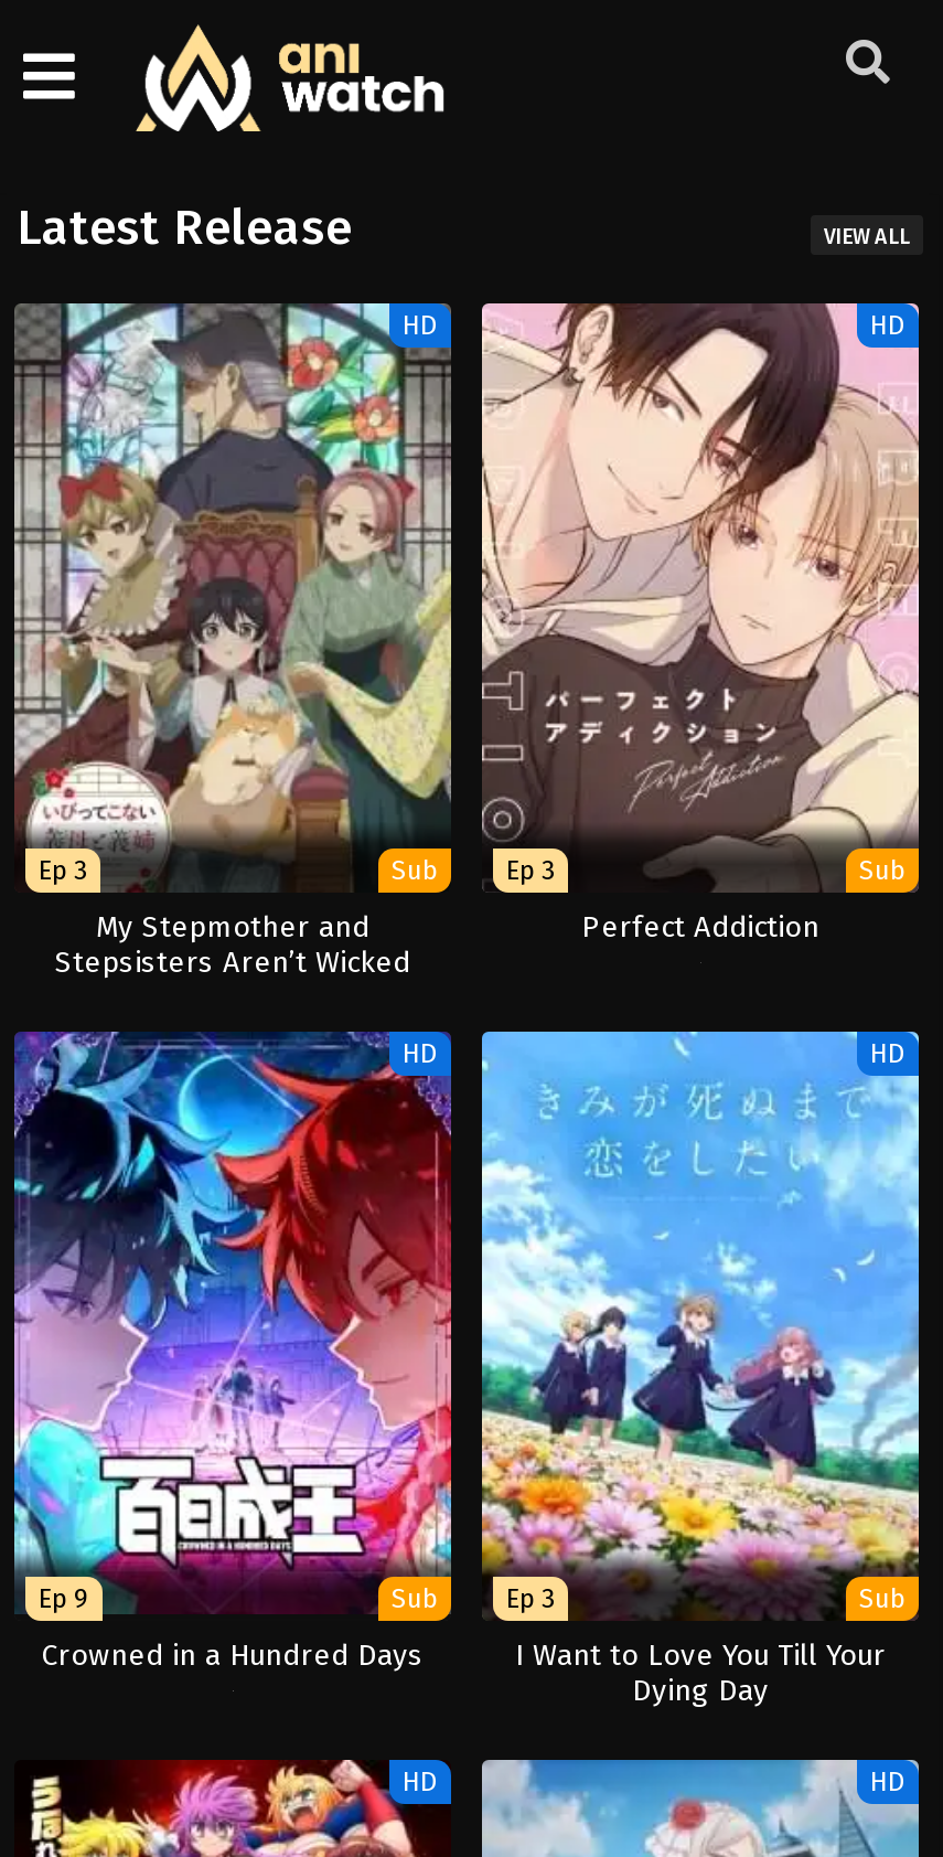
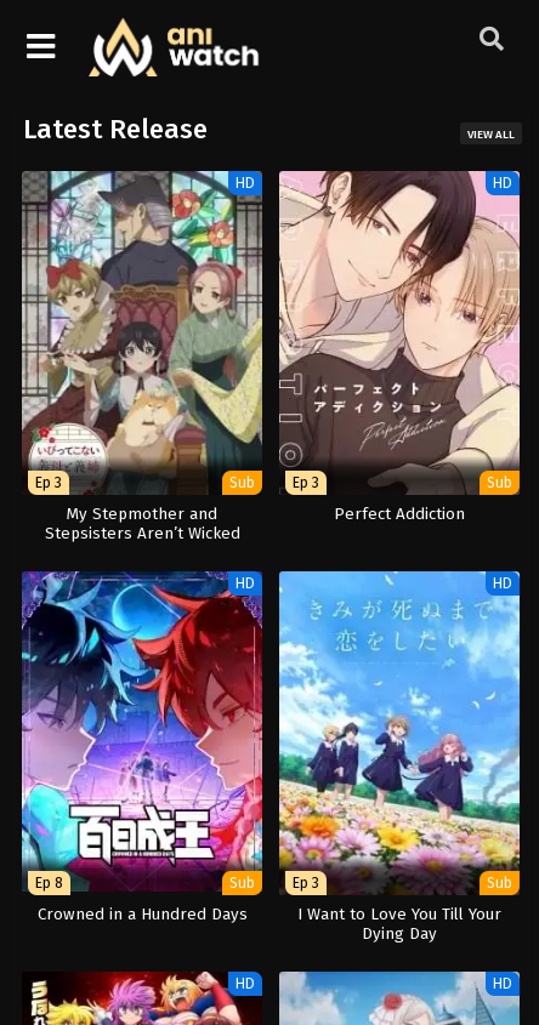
[39,1584,89,1615] Ep 9 -> [35,875,63,892] Ep 8

